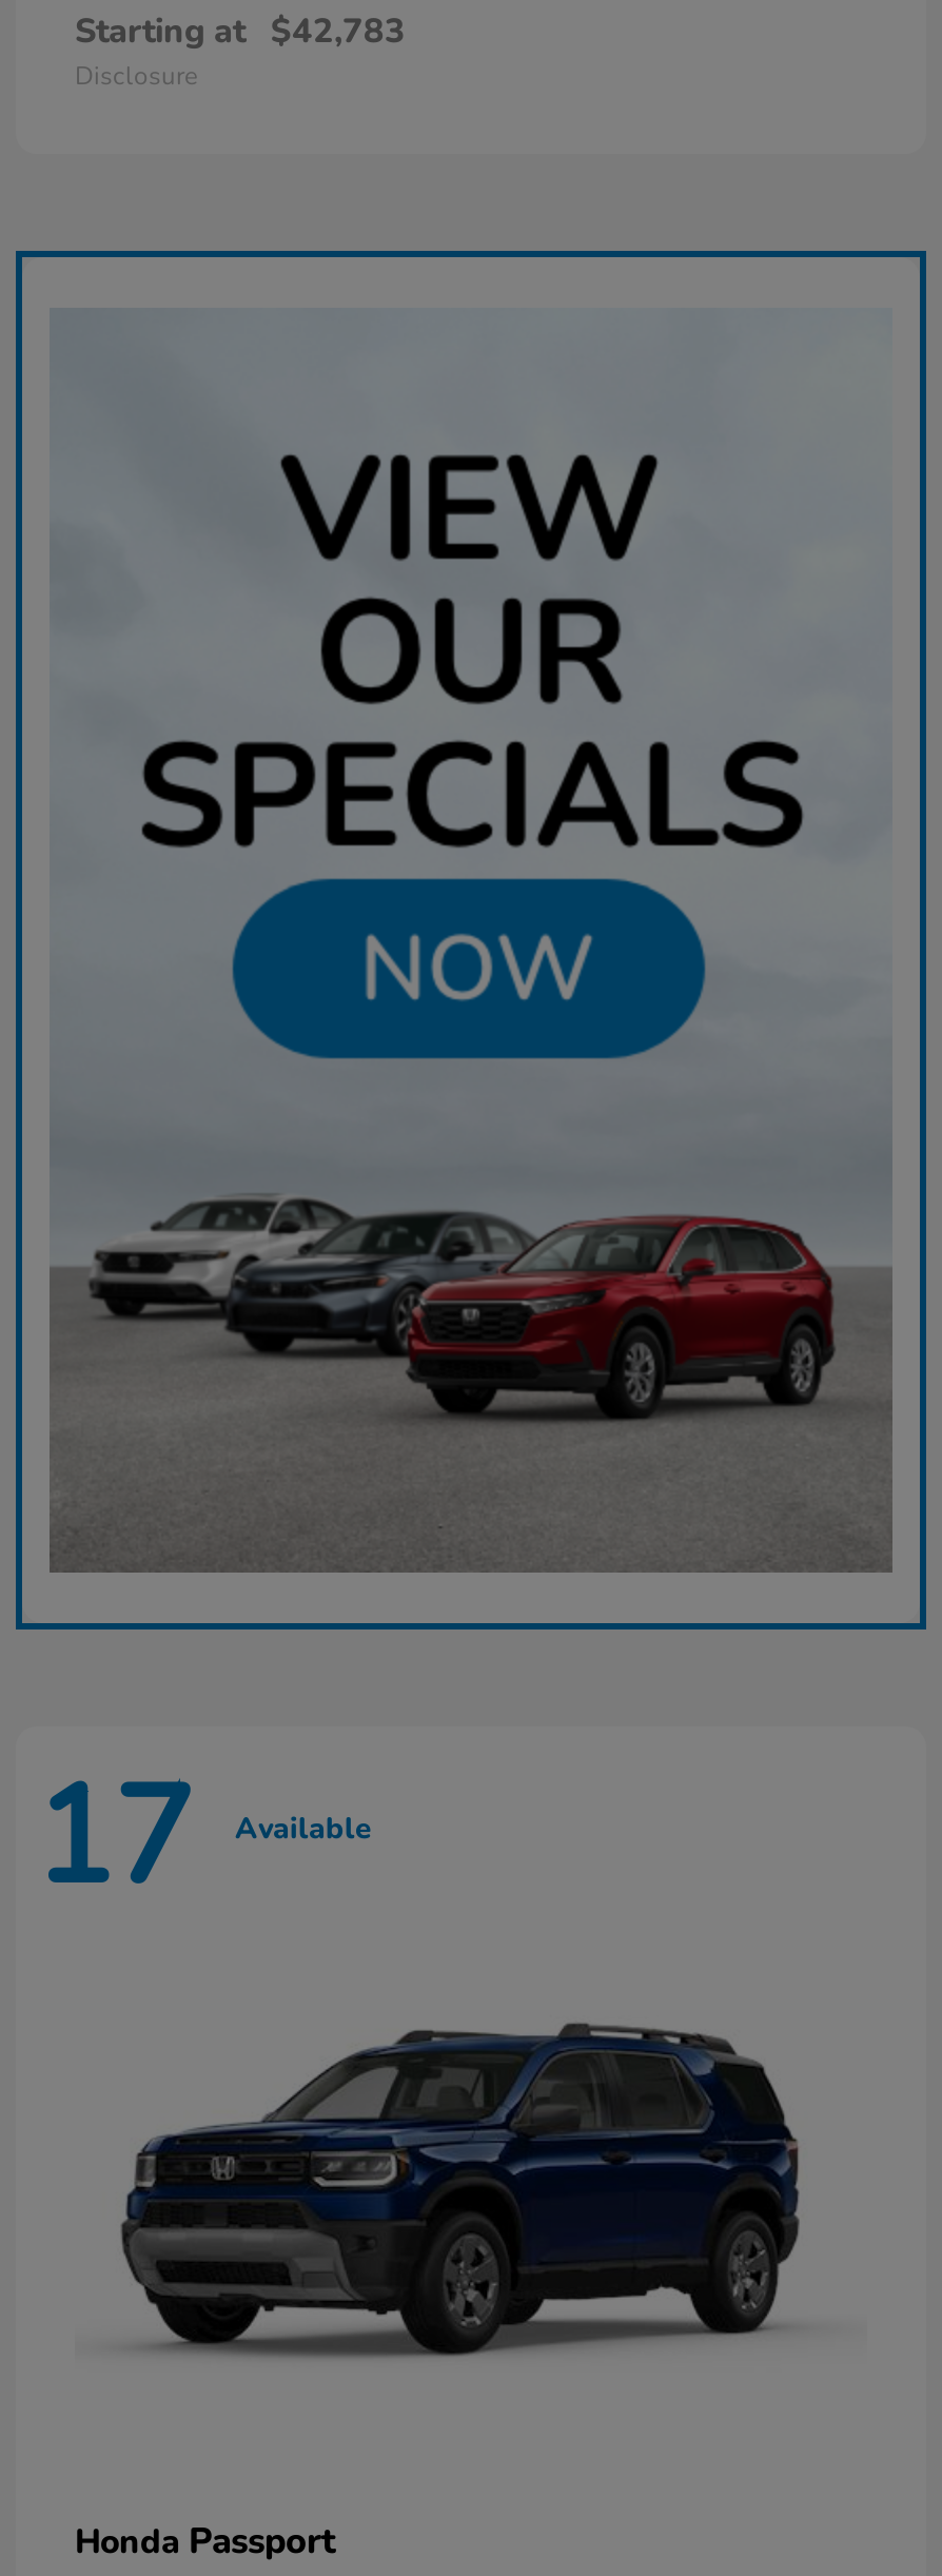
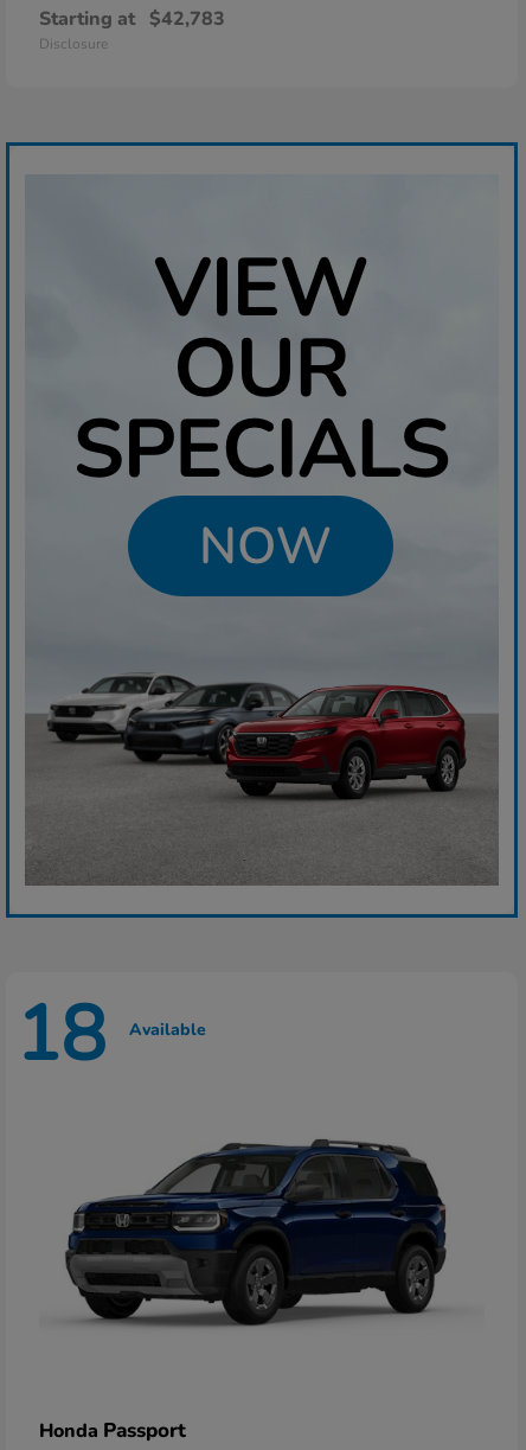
[33,1745,372,1931] 17 Available -> [15,983,206,1087] 18 Available

